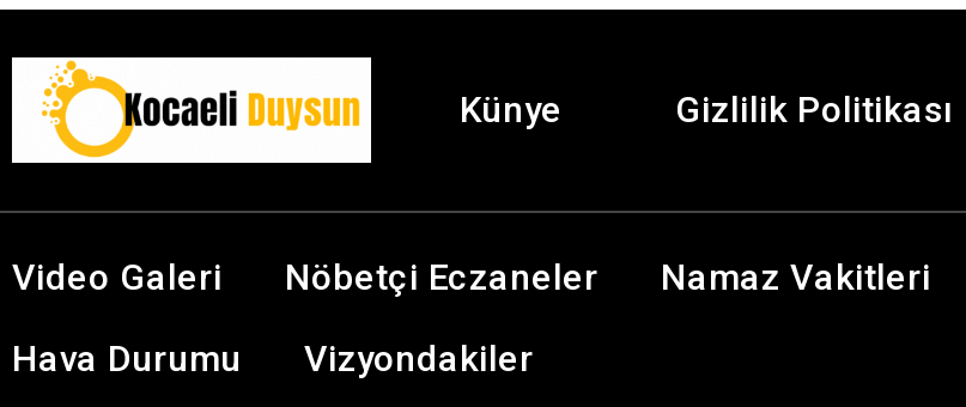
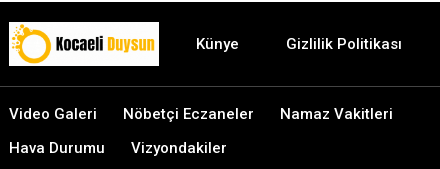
[19,57,136,160] [image] -> [11,23,61,65] [image]

